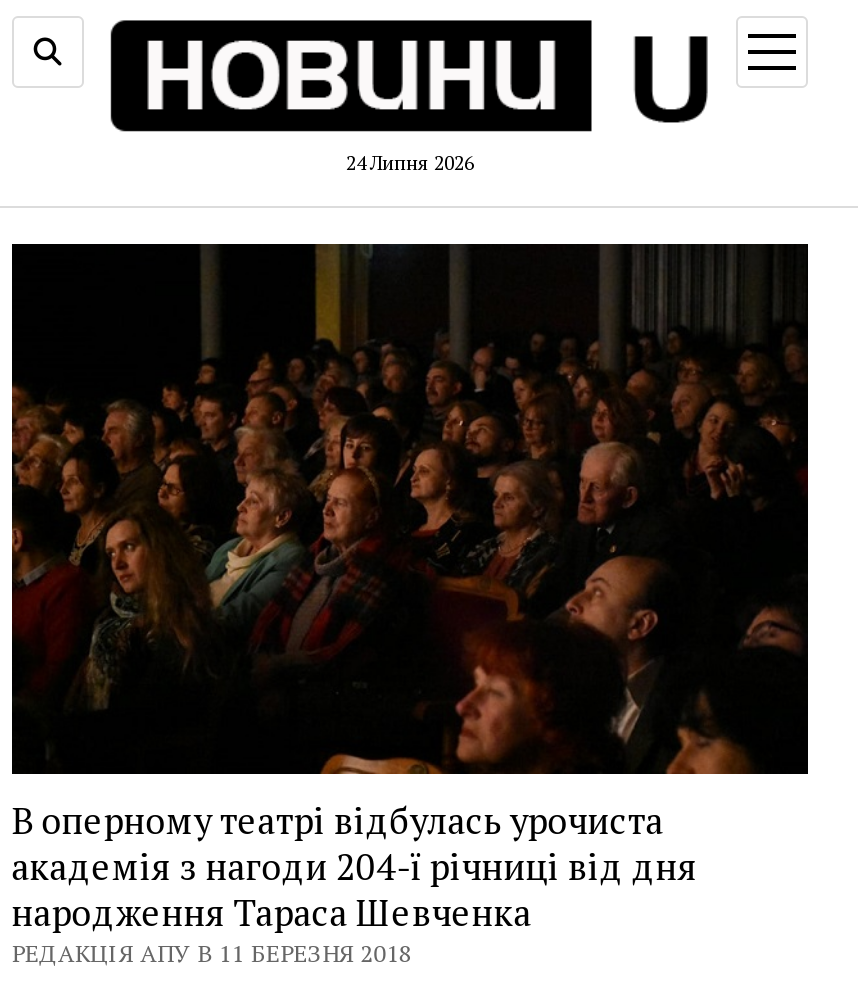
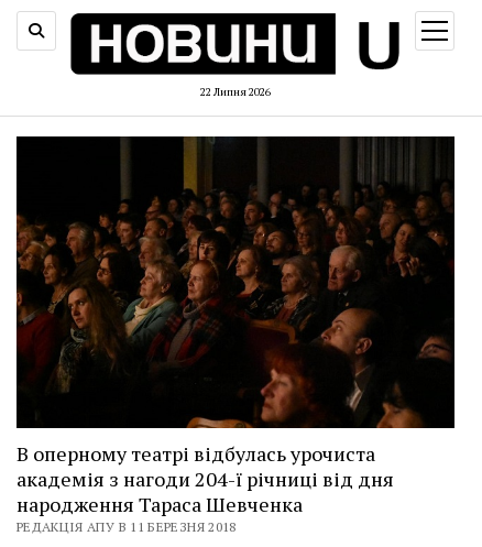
[346,150,474,176] 24 Липня 2026 -> [200,85,271,99] 22 Липня 2026

